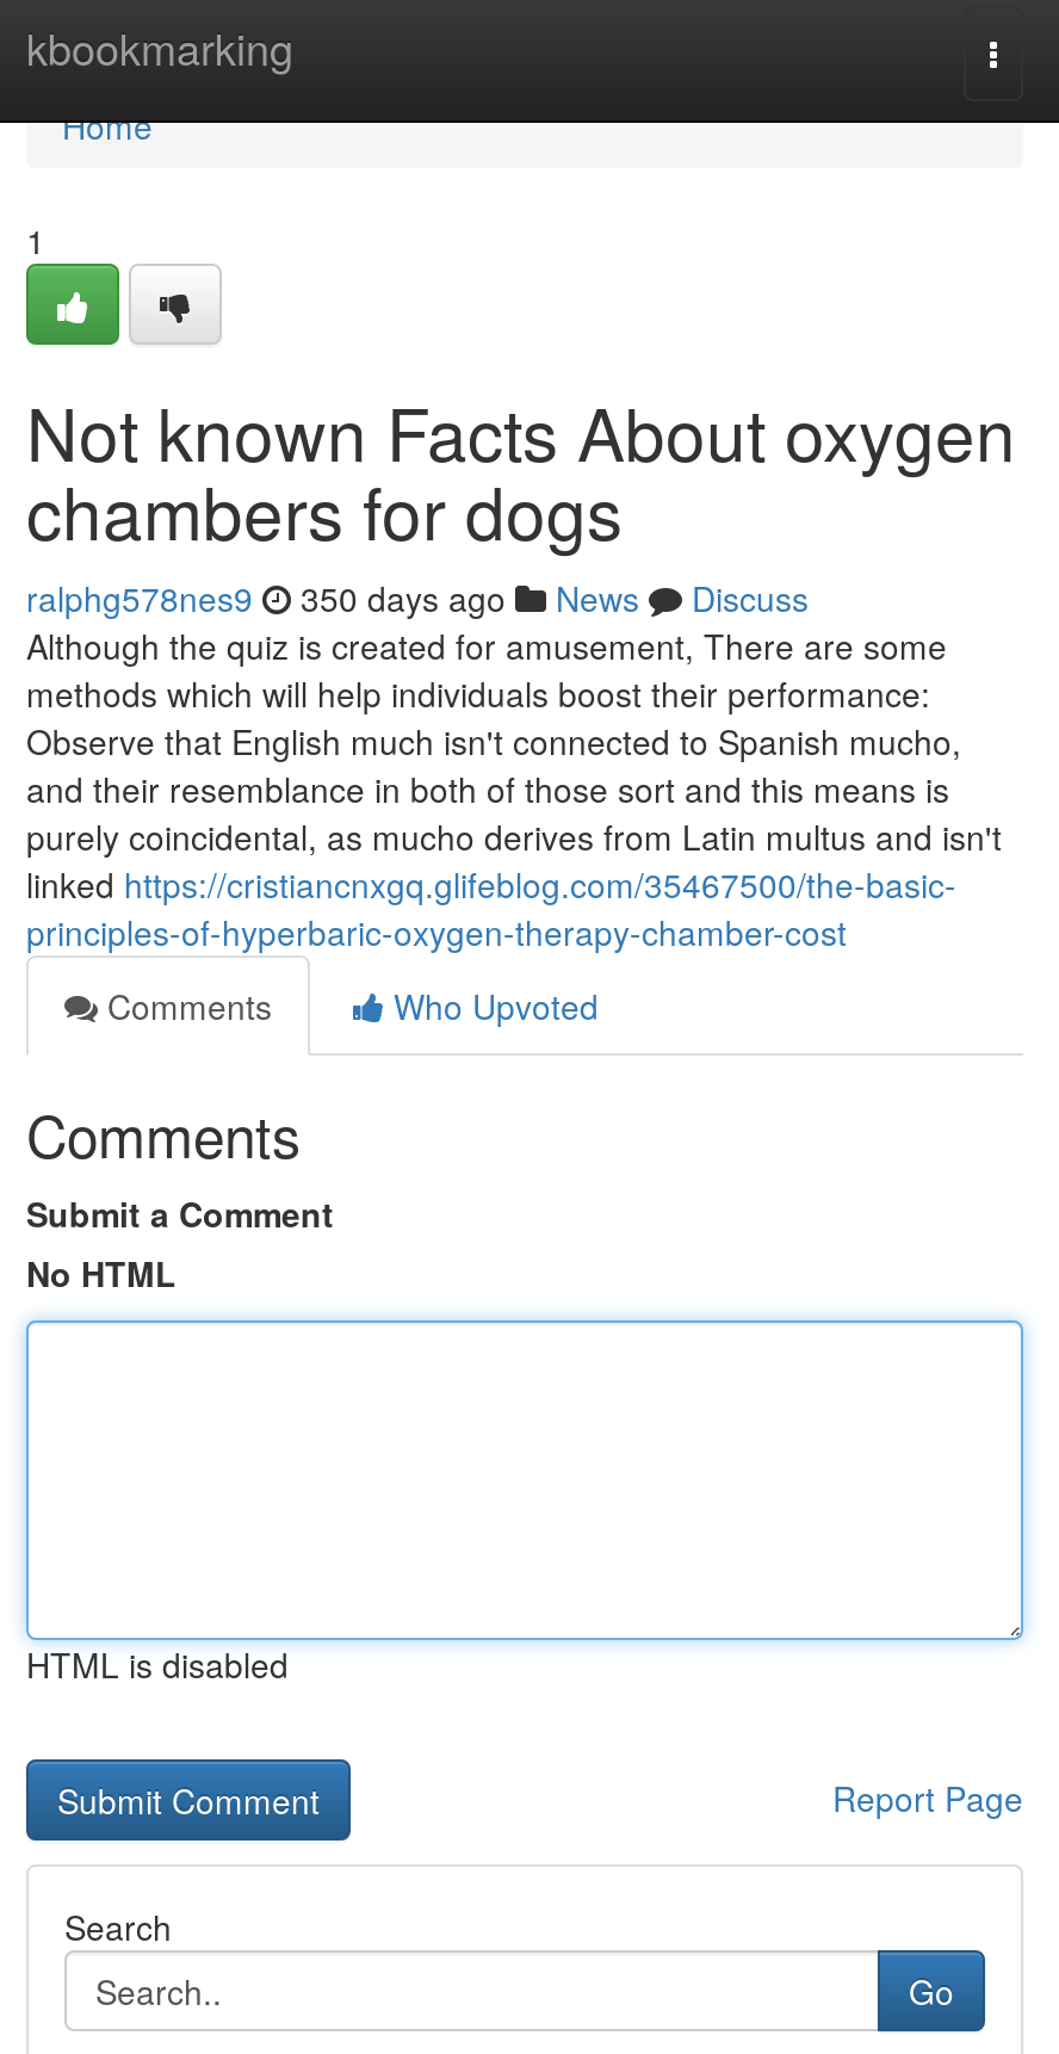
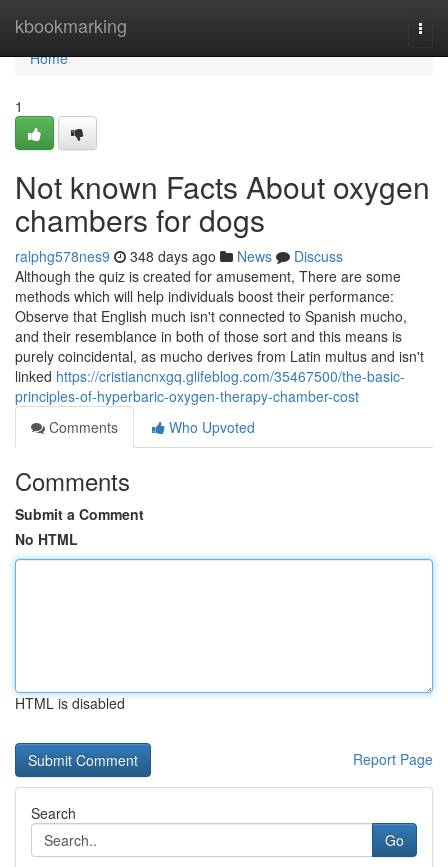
[26,574,809,621] ralphg578nes9 350 days ago News Discuss -> [15,246,343,266] ralphg578nes9 348 days ago News Discuss

